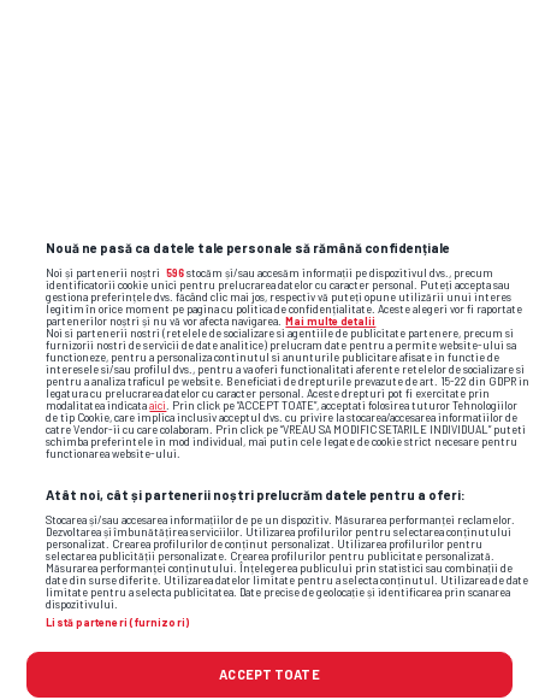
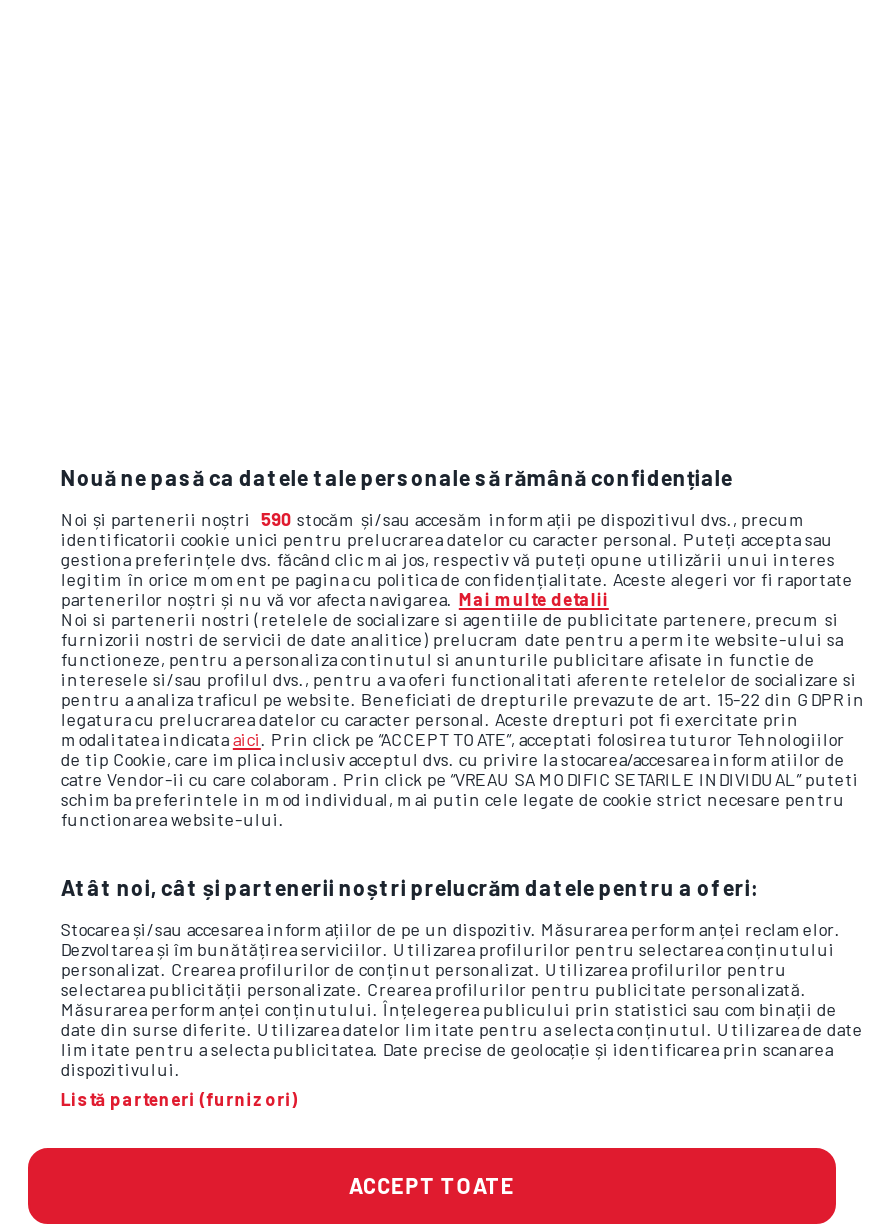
[46,266,494,279] Noi și partenerii noștri 596 stocăm și/sau accesăm informații pe dispozitivul dvs., precum -> [61,507,807,529] Noi și partenerii noștri 590 stocăm și/sau accesăm informații pe dispozitivul dvs., precum

